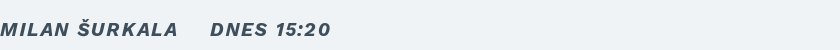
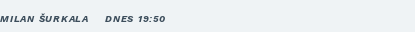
[0,18,331,40] MILAN ŠURKALA DNES 15:20 -> [0,13,166,24] MILAN ŠURKALA DNES 19:50

